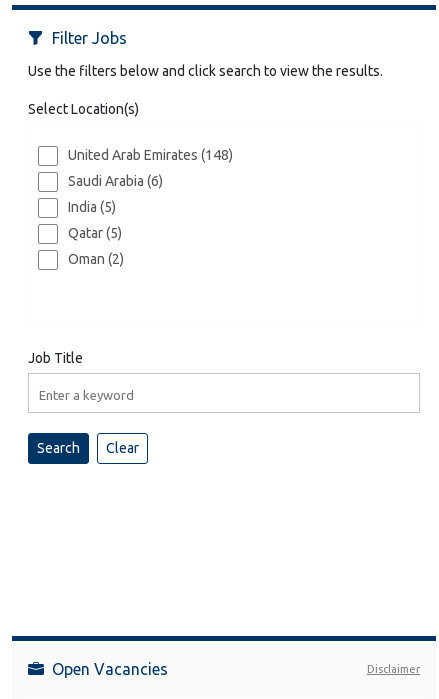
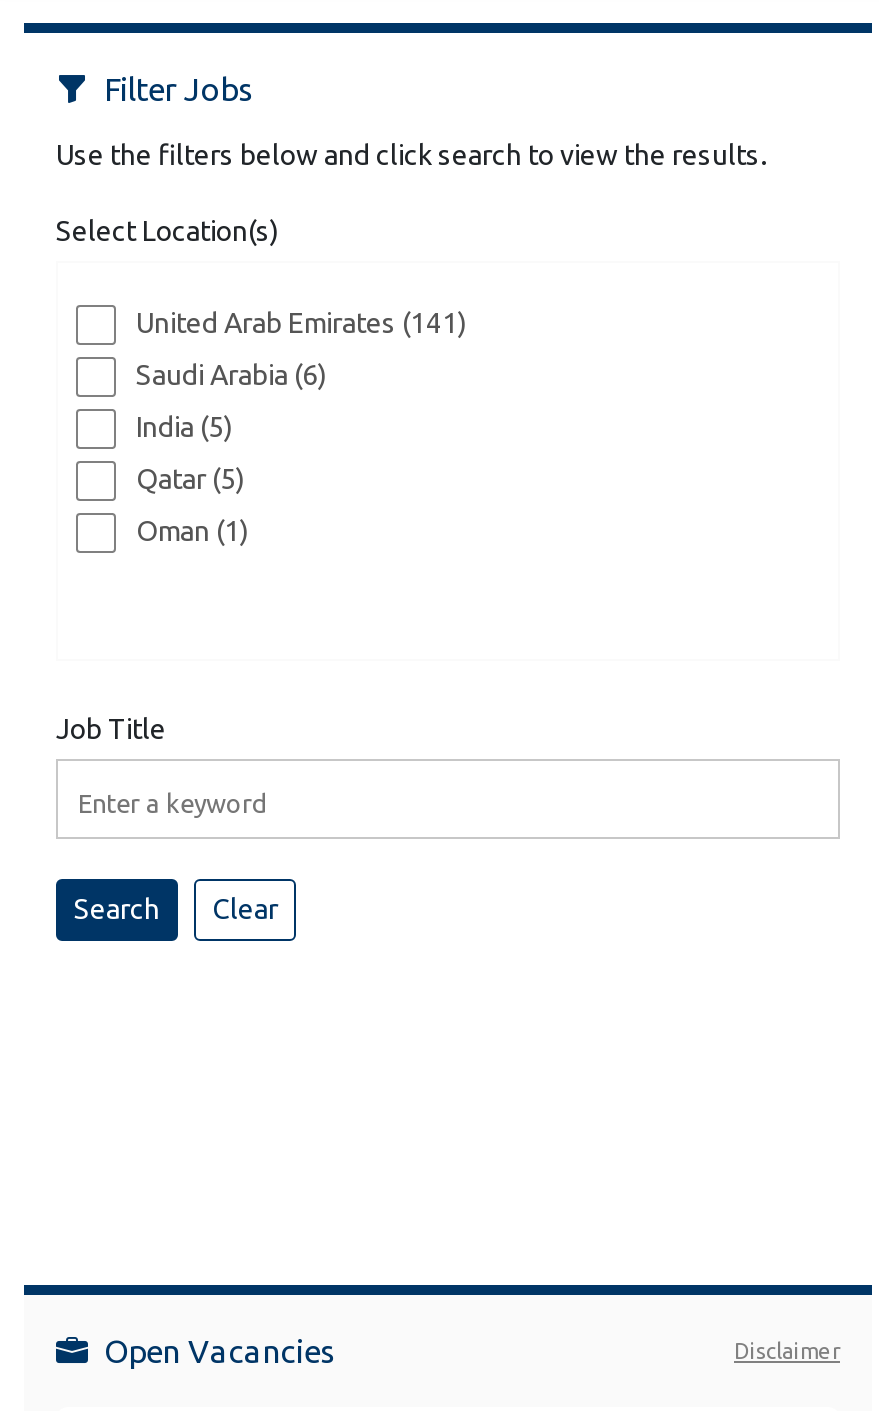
[68,147,233,163] United Arab Emirates (148) -> [136,308,466,340] United Arab Emirates (141)
[68,251,124,267] Oman (2) -> [136,516,248,548] Oman (1)

